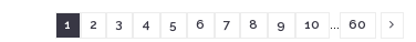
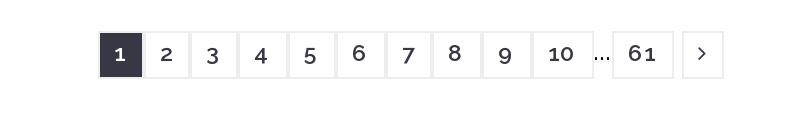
[349,16,366,32] 60 -> [628,38,656,66] 61

